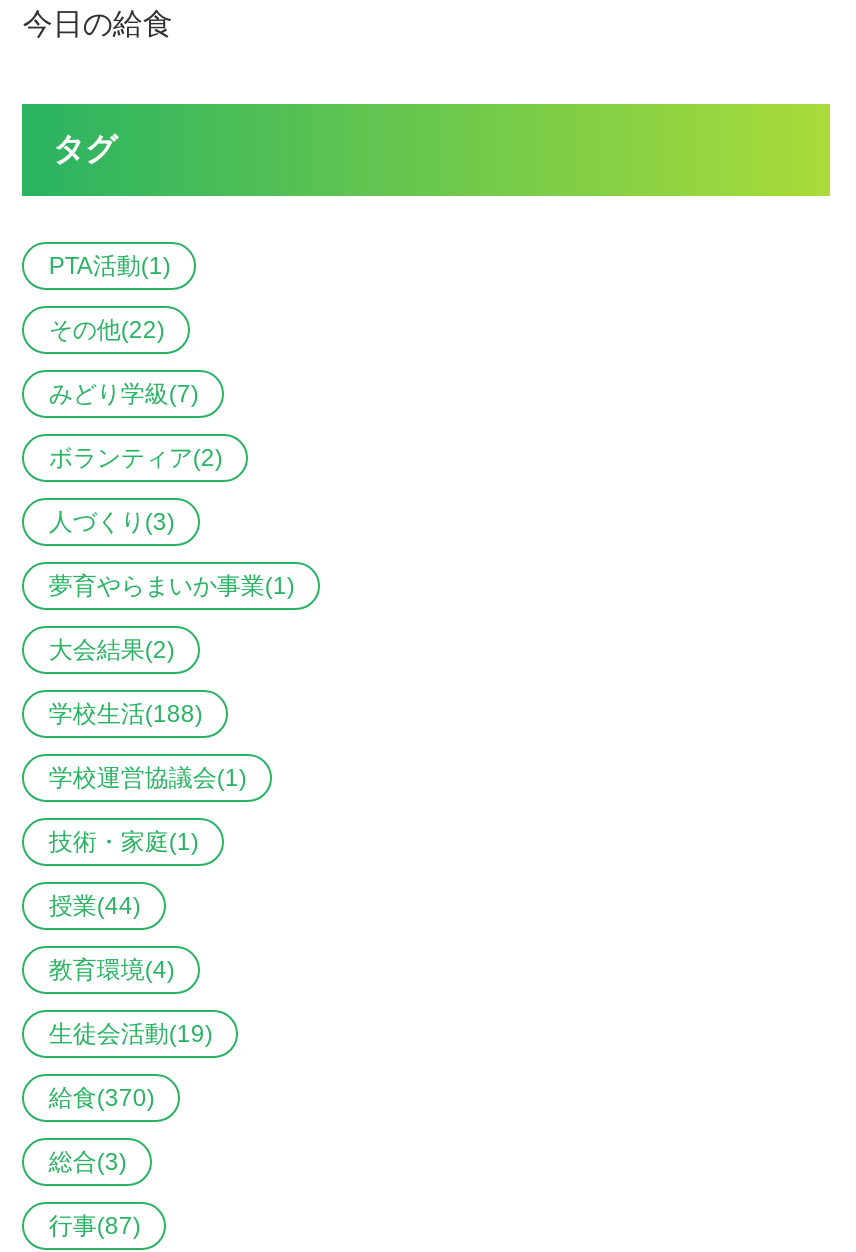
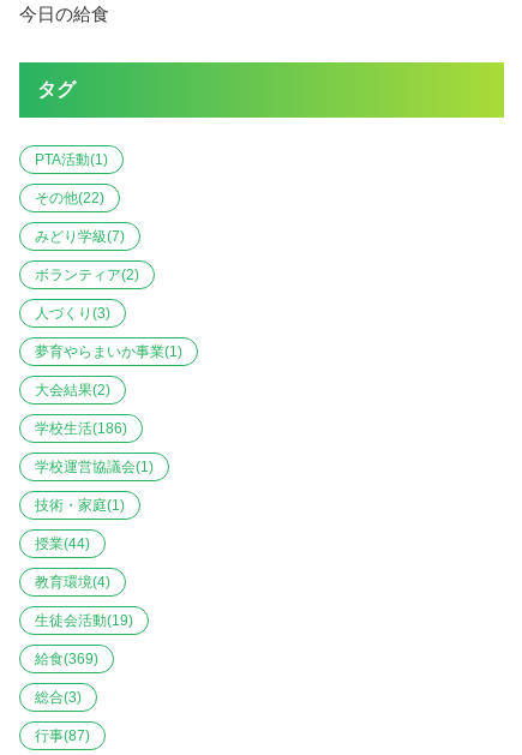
[49,701,203,729] 学校生活(188) -> [35,420,128,437] 学校生活(186)
[49,1085,155,1113] 給食(370) -> [35,651,99,668] 給食(369)

